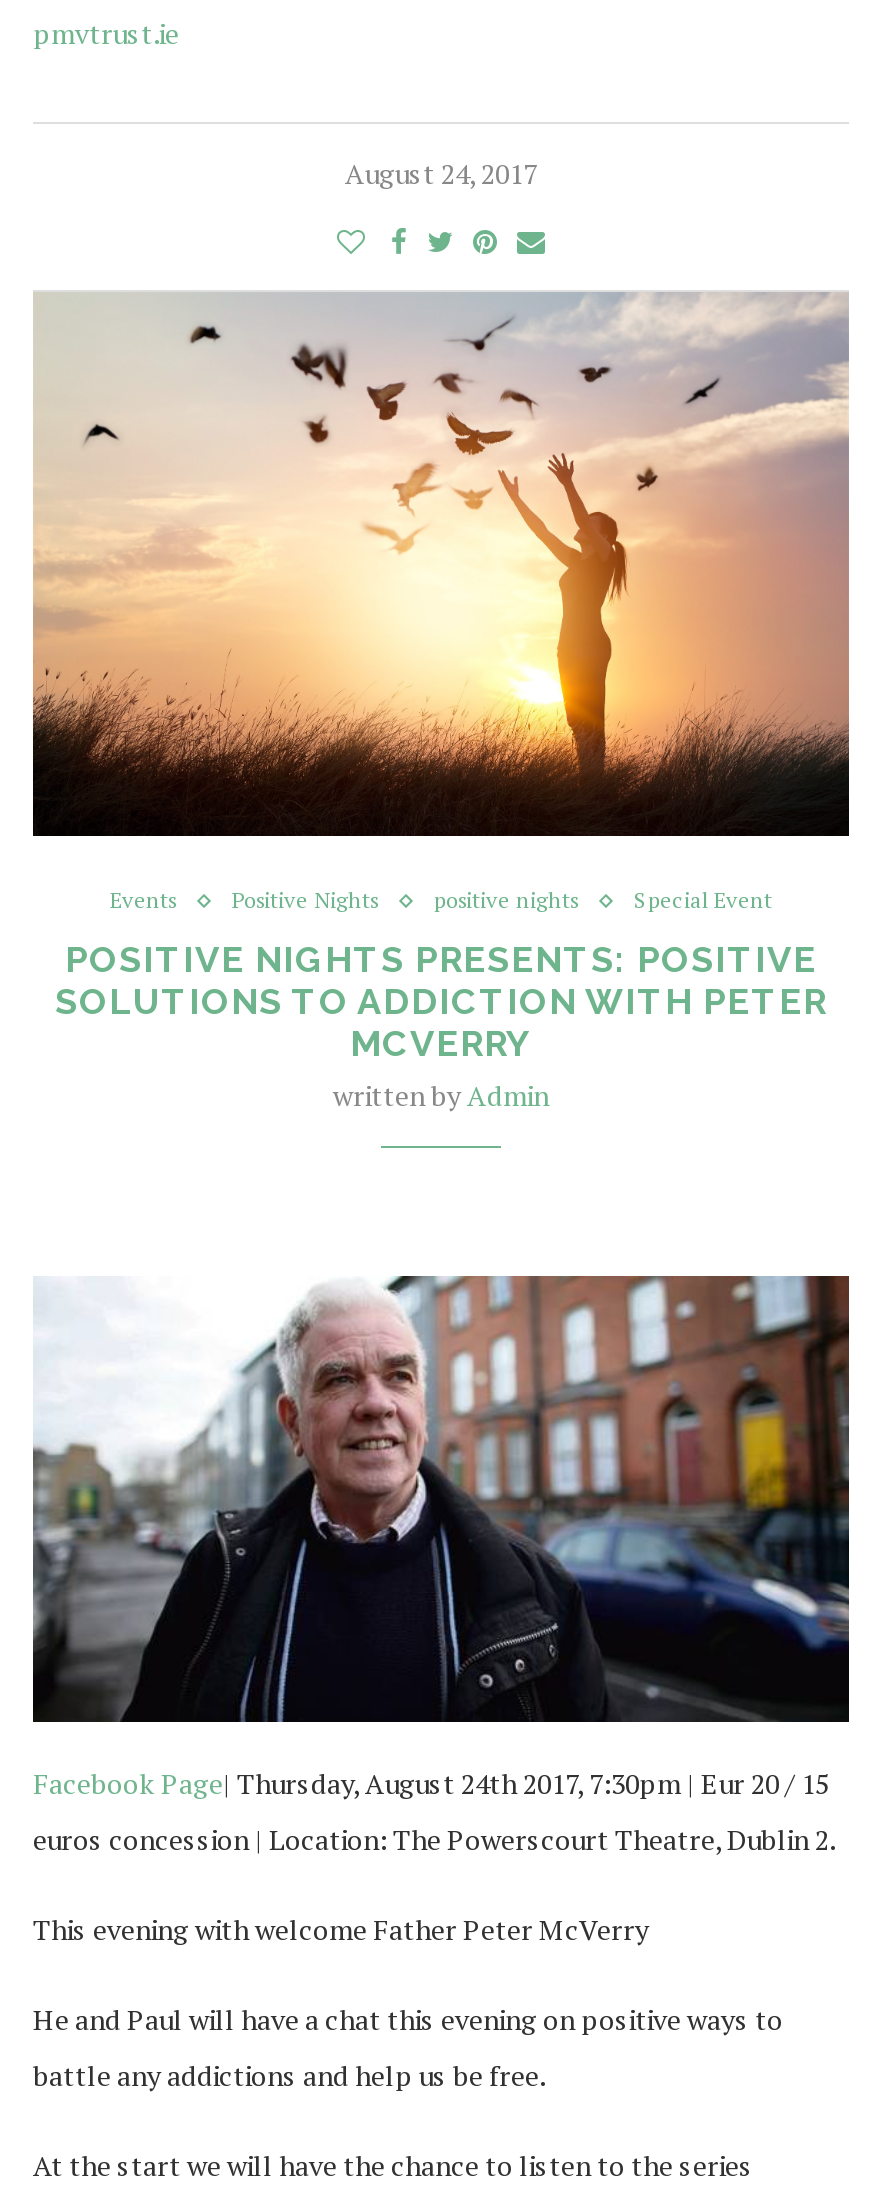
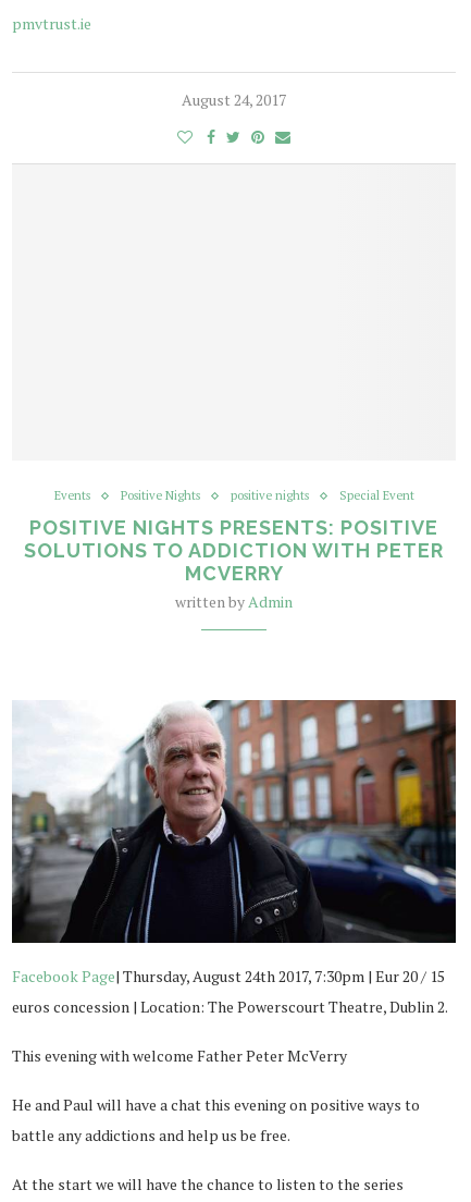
[31,292,851,838] [image] -> none

